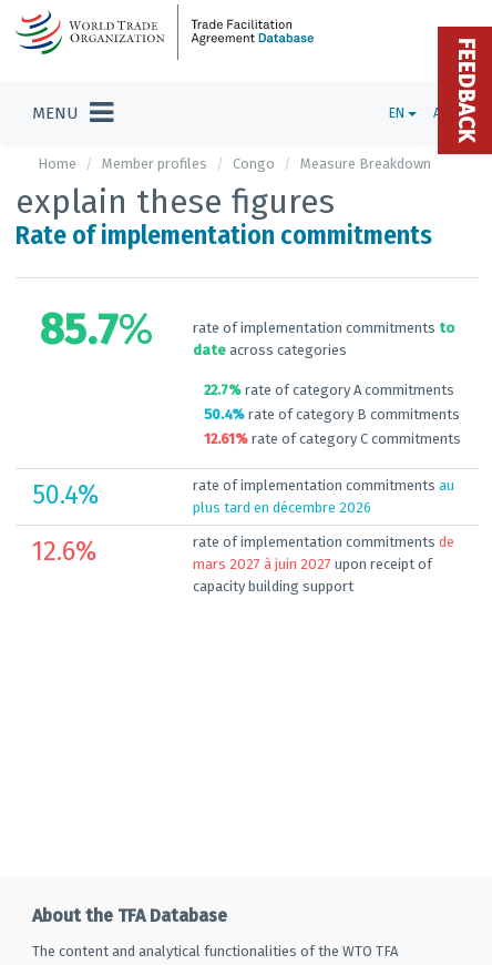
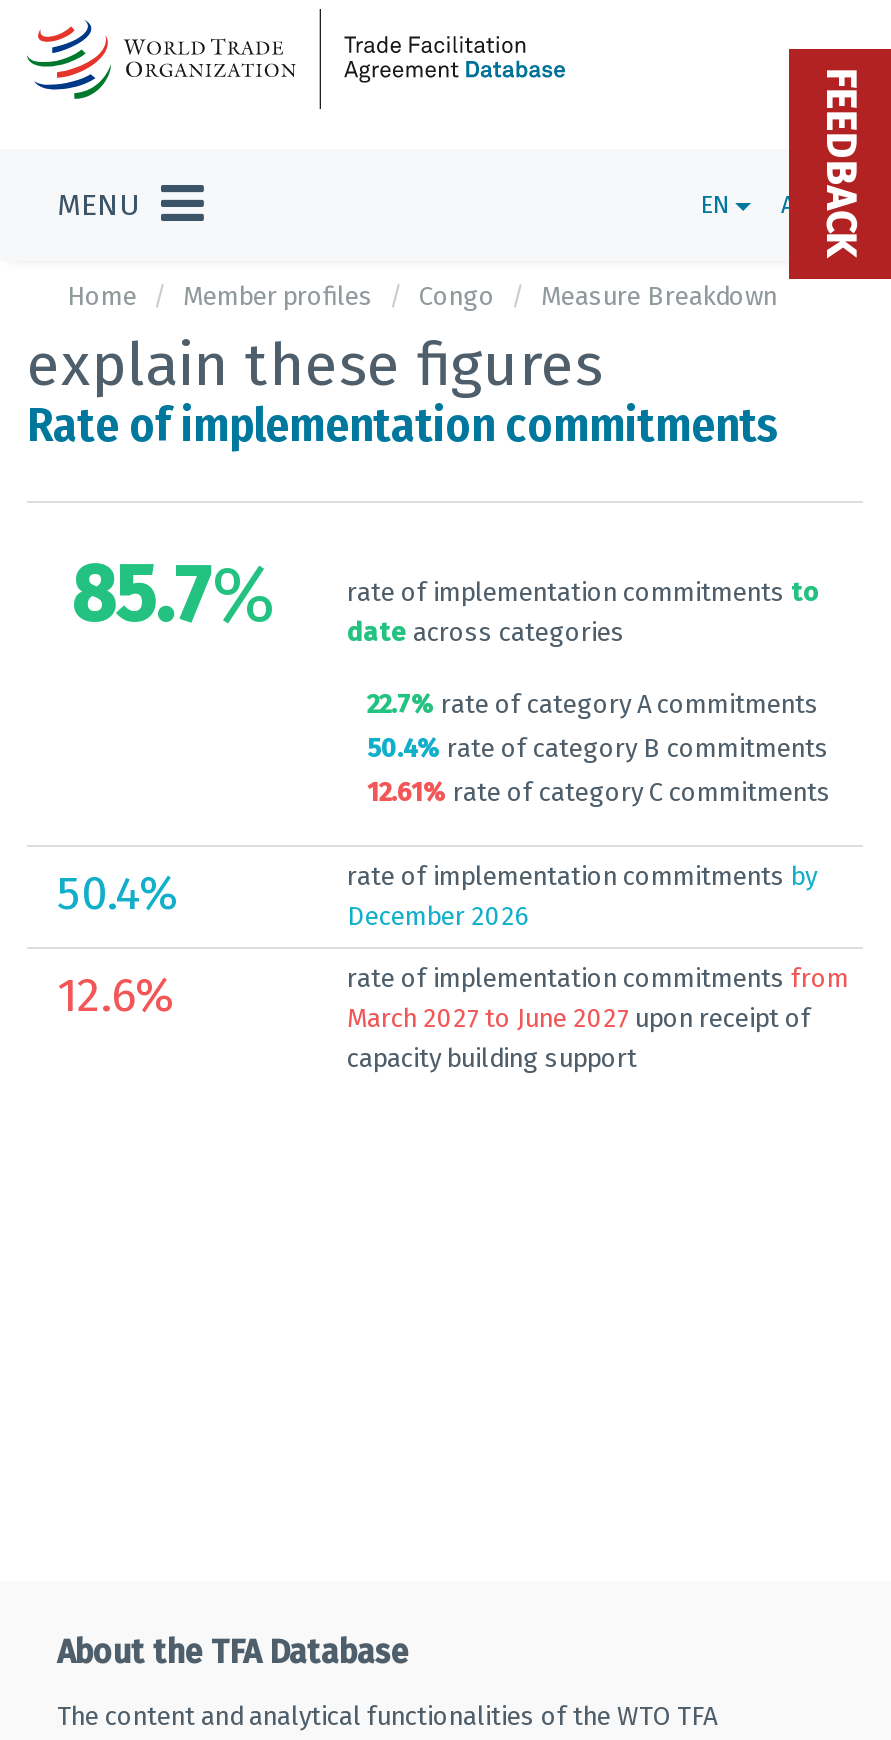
[193,477,454,516] rate of implementation commitments au | plus tard en décembre 2026 -> [347,861,817,931] rate of implementation commitments by | December 2026
[193,534,454,550] rate of implementation commitments de -> [347,963,849,993] rate of implementation commitments from
[193,556,432,572] mars 2027 à juin 2027 upon receipt of -> [347,1003,811,1033] March 2027 to June 2027 upon receipt of

